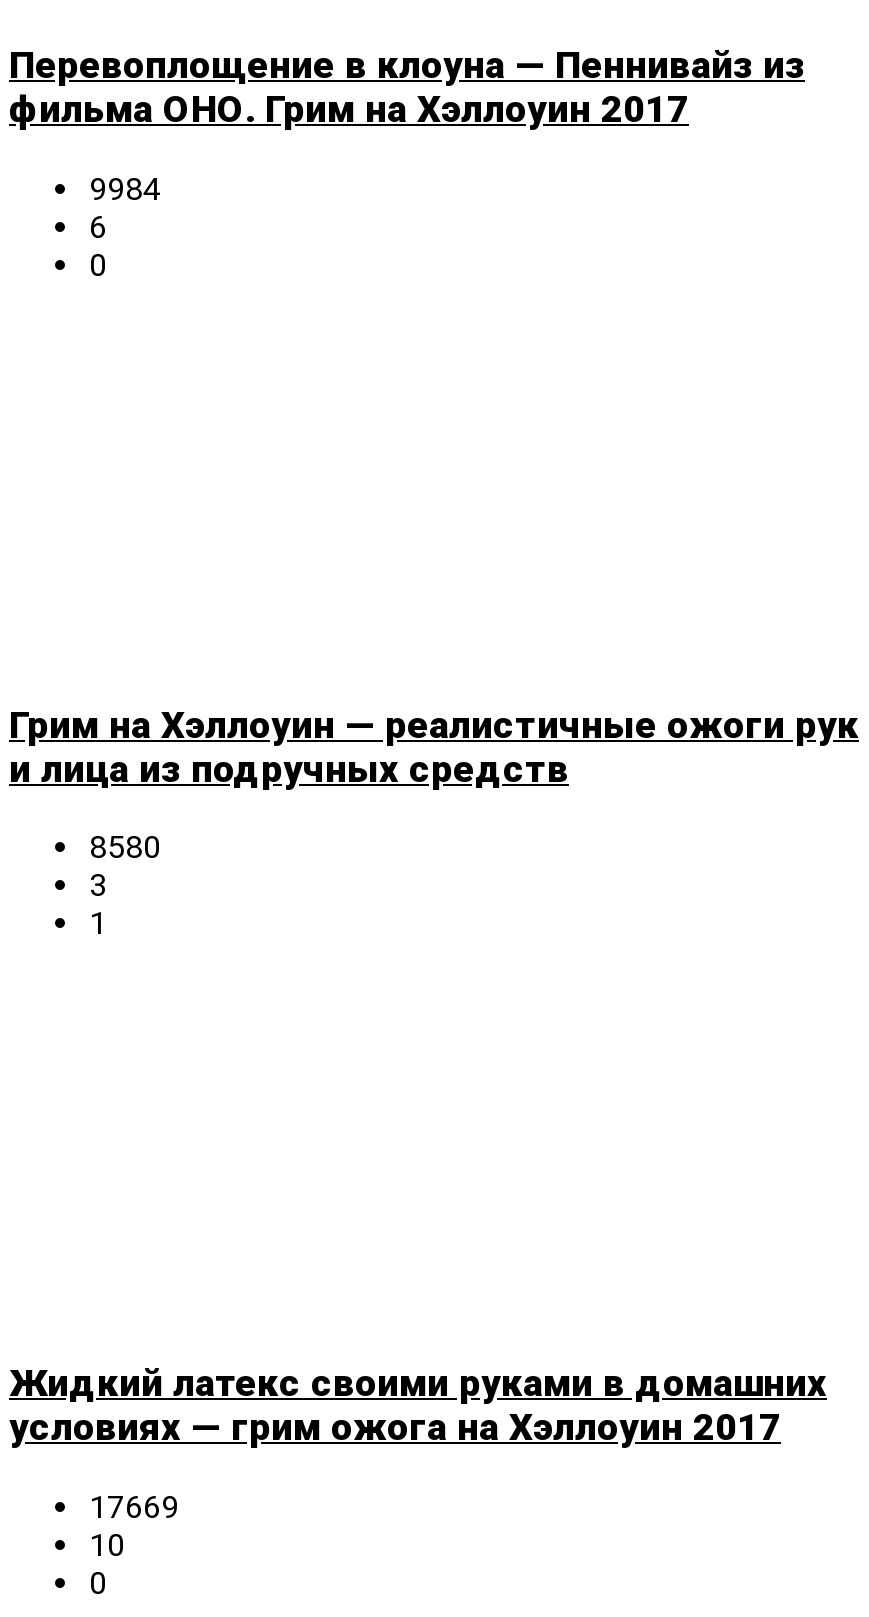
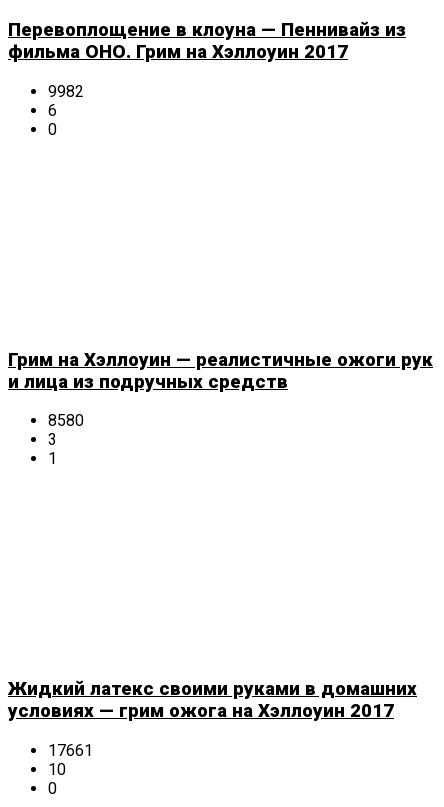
[89,170,161,208] 9984 -> [48,82,84,101] 9982
[89,1488,179,1526] 17669 -> [48,741,93,760] 17661

